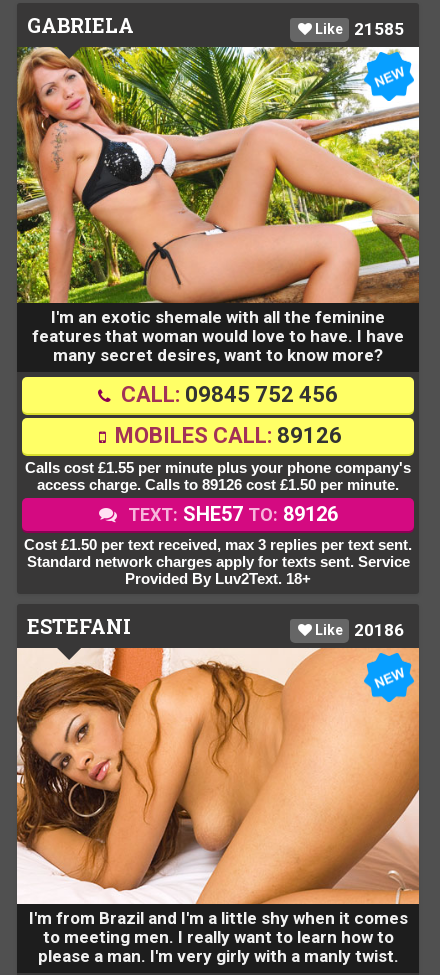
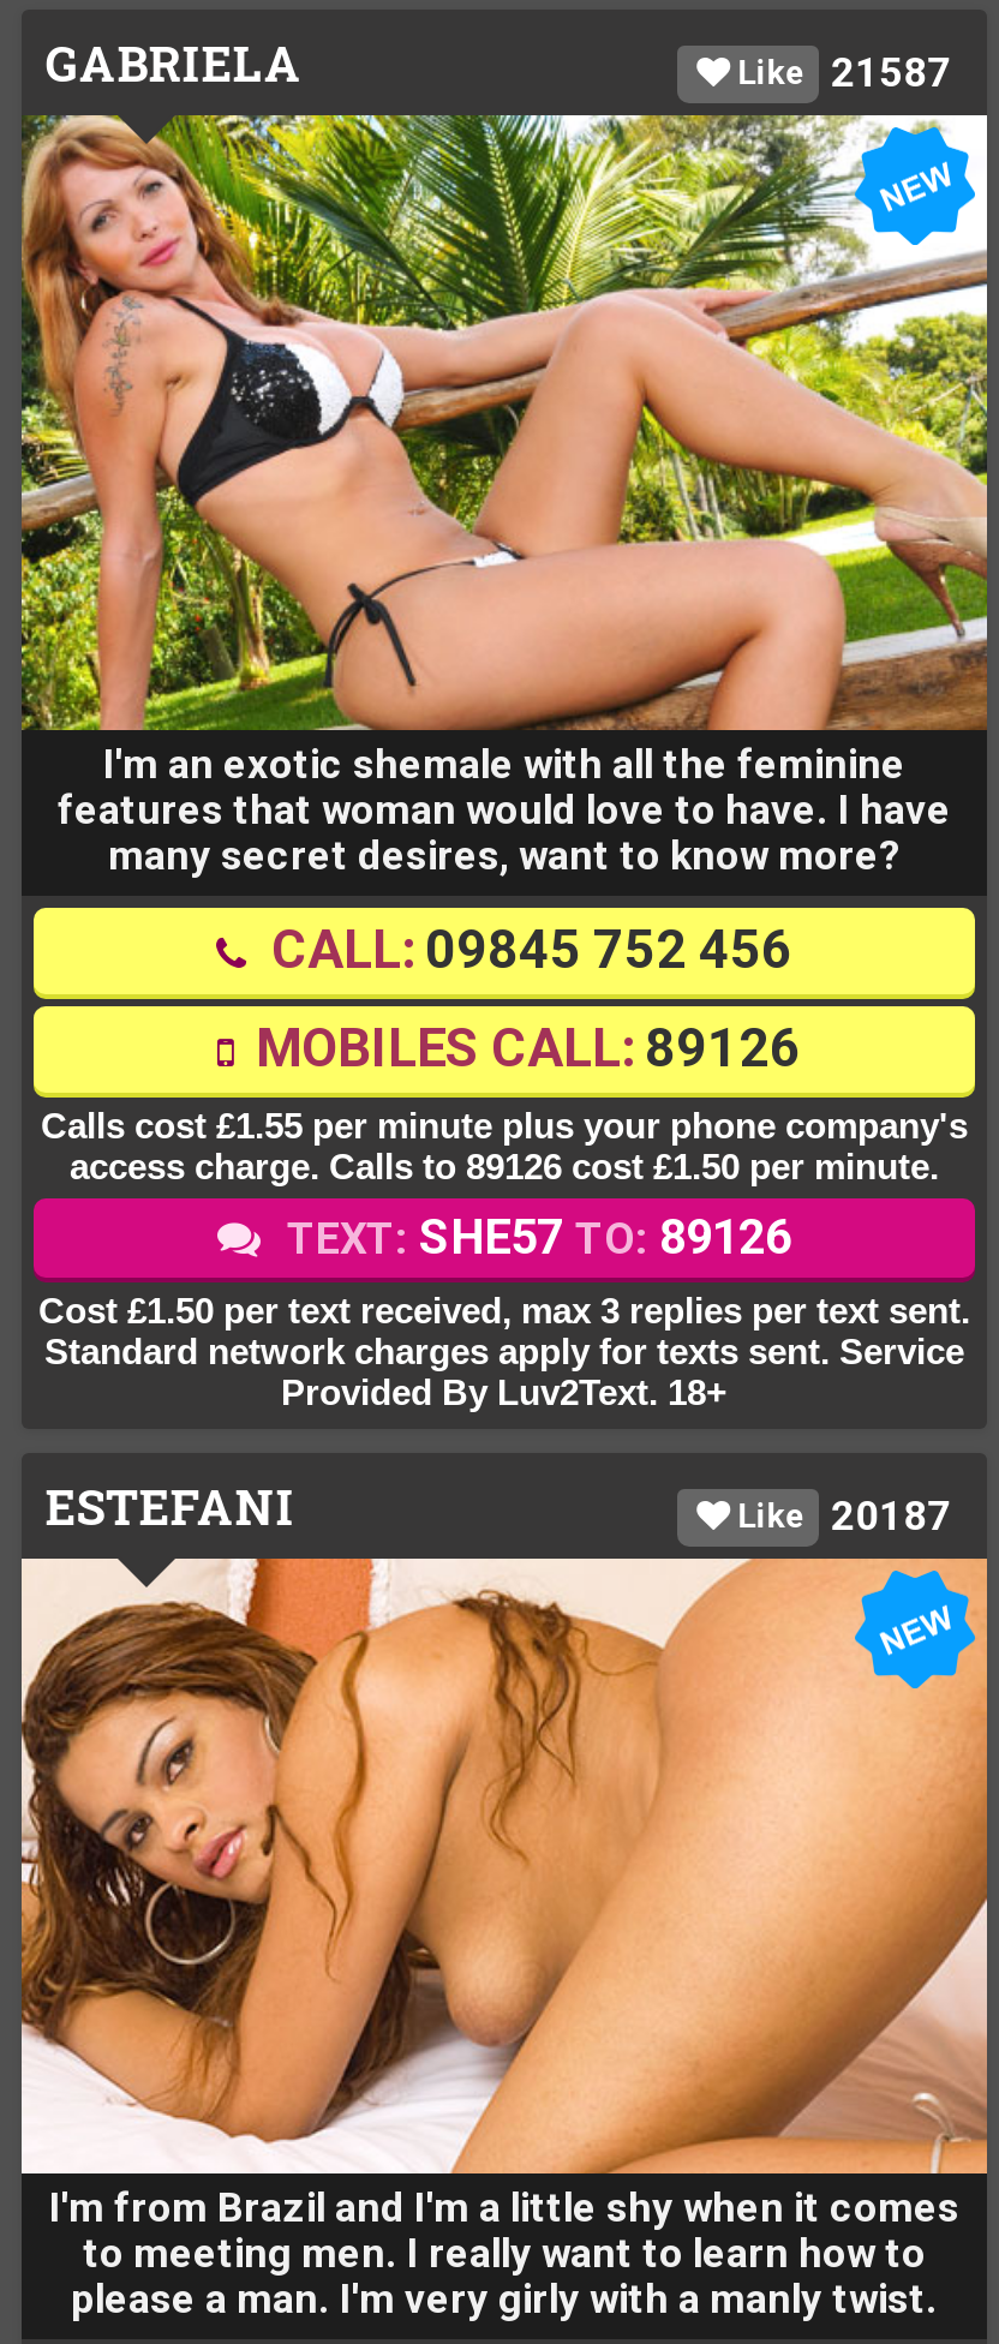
[312,19,404,39] Like 21585 -> [730,48,951,96] Like 21587
[312,620,404,640] Like 20186 -> [730,1492,951,1540] Like 20187

